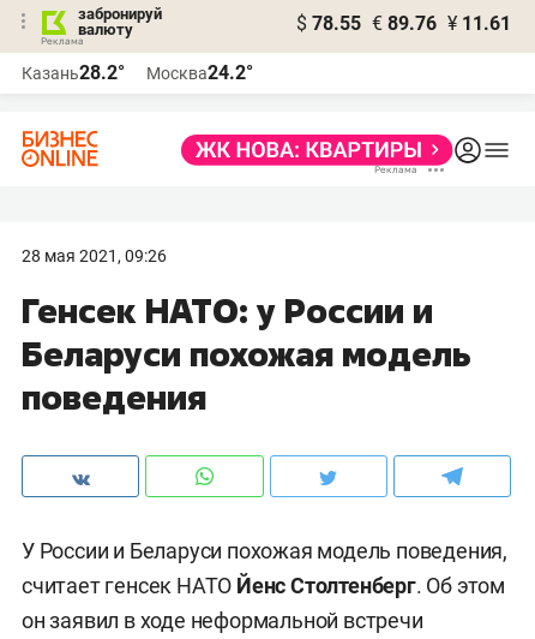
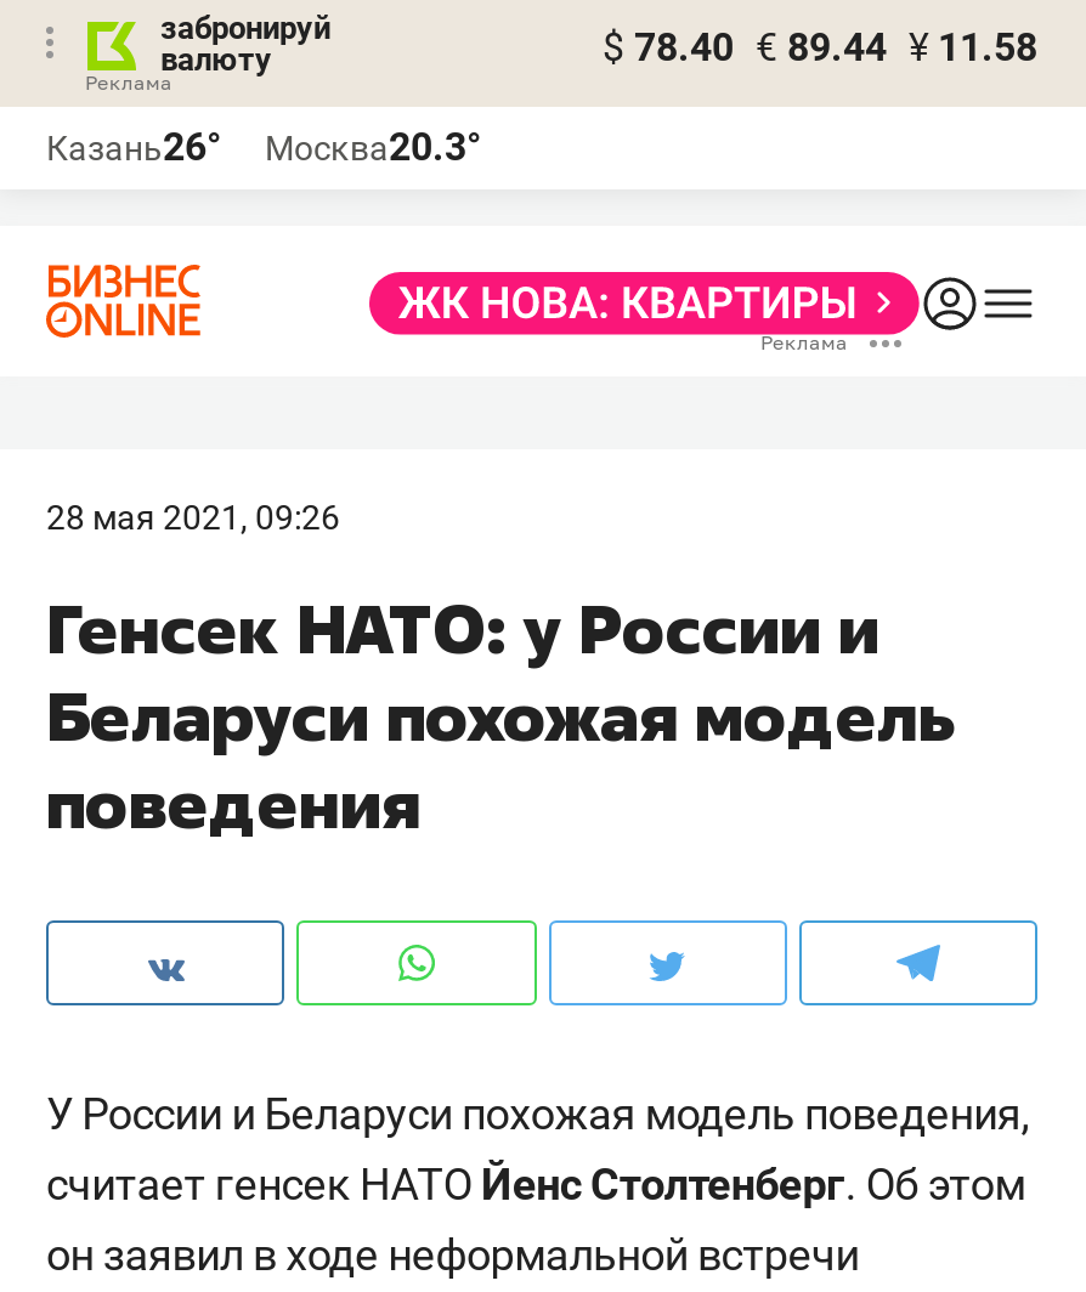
[296,12,511,35] $ 78.55 € 89.76 ¥ 11.61 -> [603,24,1037,70] $ 78.40 € 89.44 ¥ 11.58
[22,61,125,84] Казань28.2° -> [46,124,221,170] Казань26°
[146,61,253,84] Москва24.2° -> [265,124,481,170] Москва20.3°

